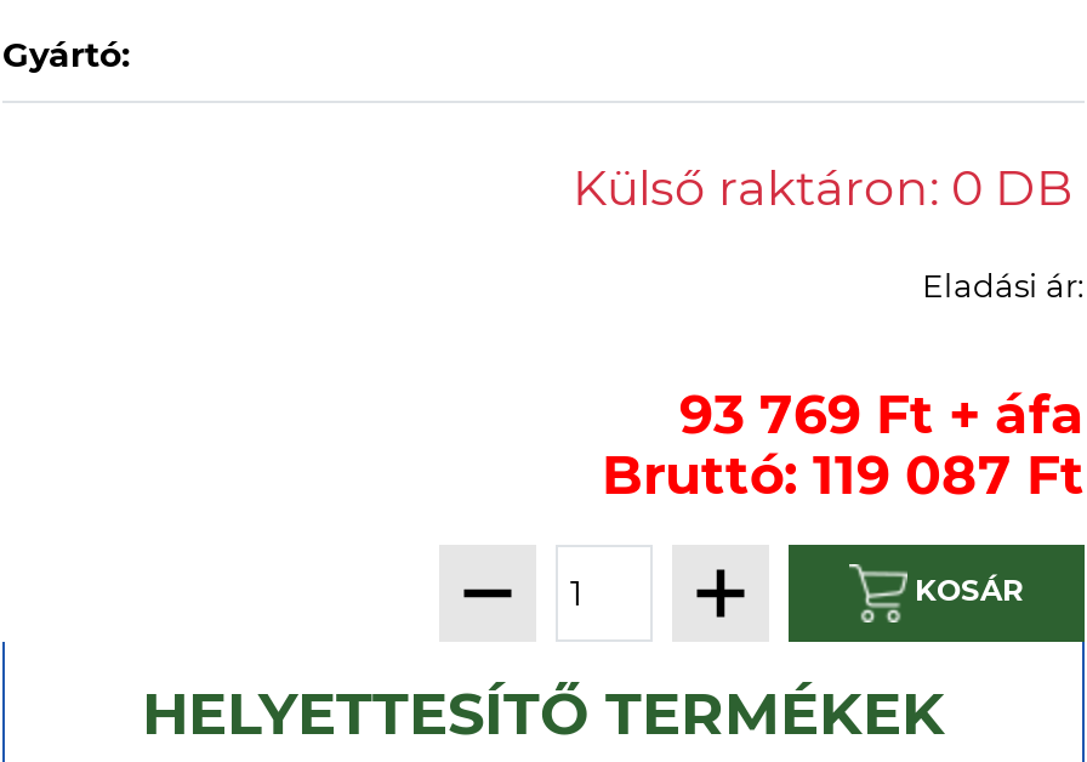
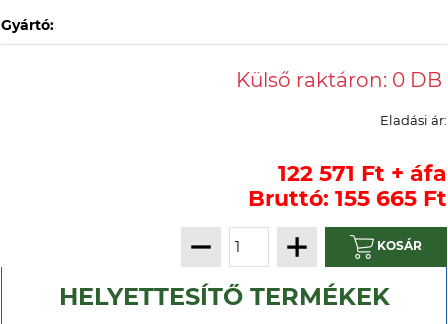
[679,382,1085,448] 93 769 Ft + áfa -> [278,160,447,187] 122 571 Ft + áfa
[602,443,1085,508] Bruttó: 119 087 Ft -> [248,185,447,212] Bruttó: 155 665 Ft

